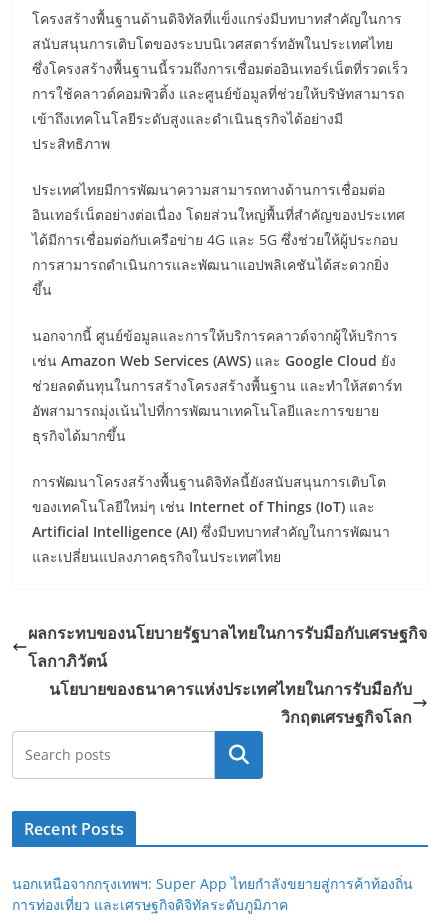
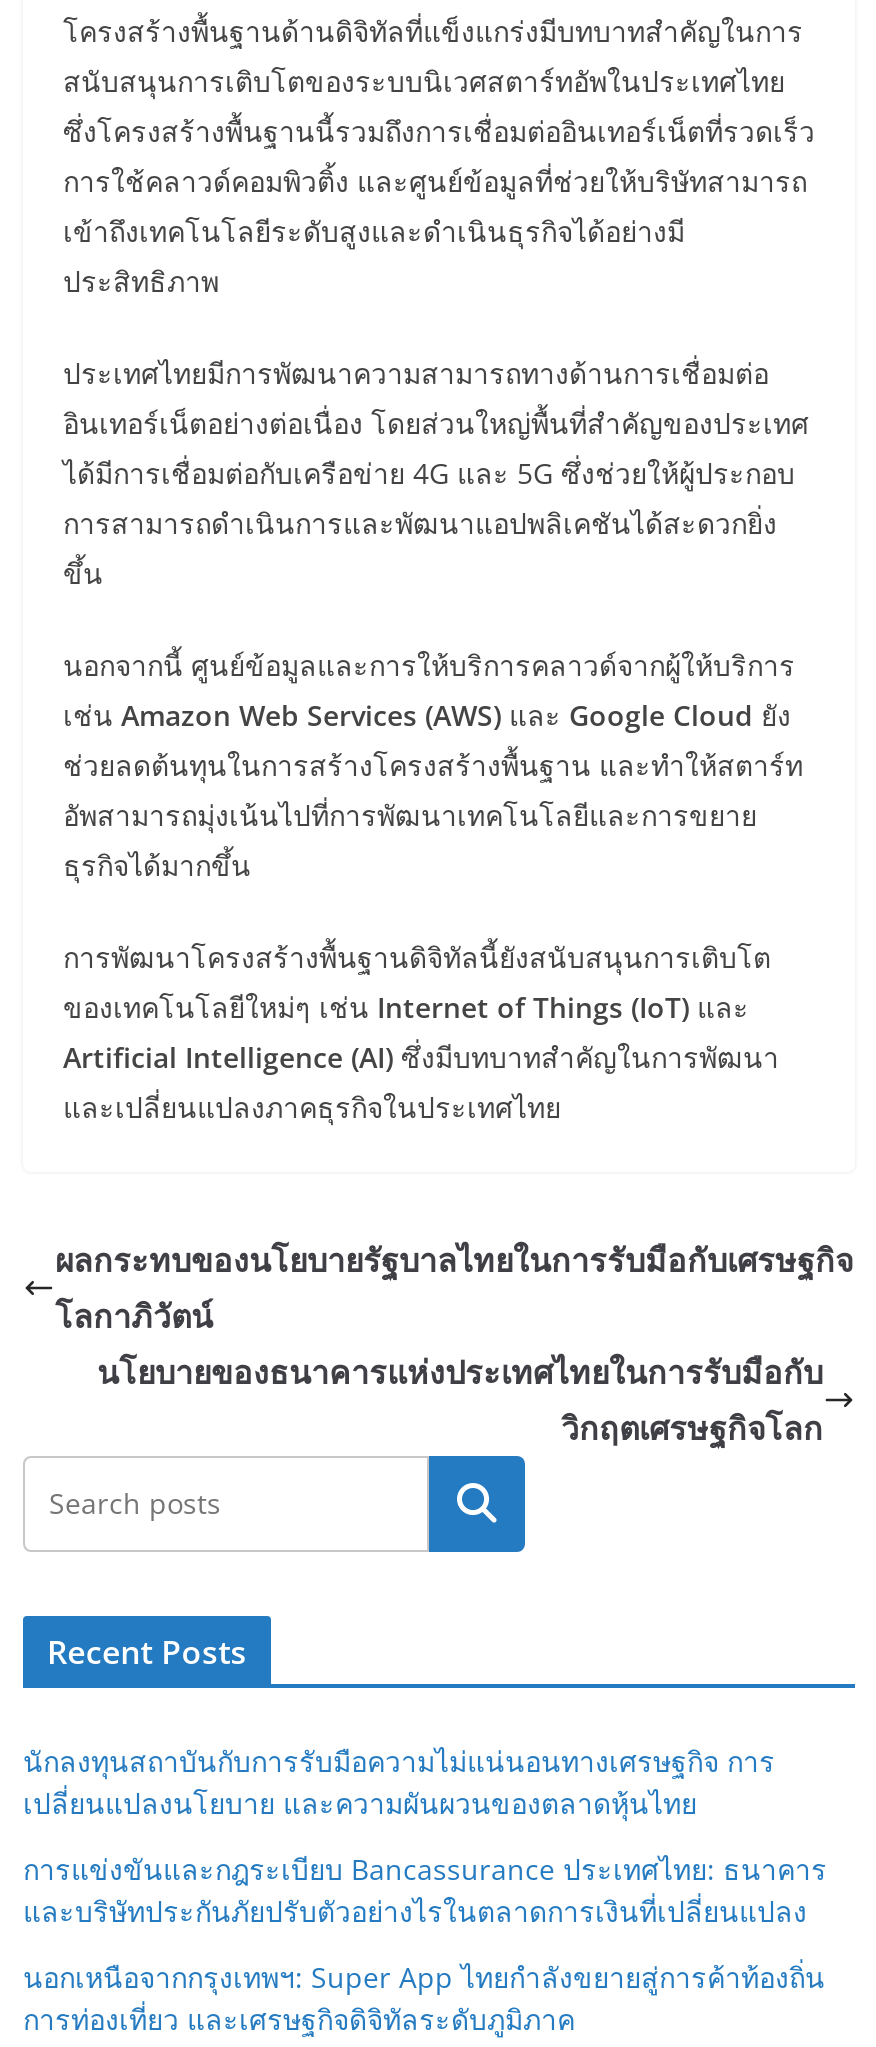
none -> [23,1742,827,1930] นักลงทุนสถาบันกับการรับมือความไม่แน่นอนทางเศรษฐกิจ การ | เปลี่ยนแปลงนโยบาย และความผันผวนของตลาดหุ้นไทย | การแข่งขันและกฎระเบียบ Bancassurance ประเทศไทย: ธนาคาร | และบริษัทประกันภัยปรับตัวอย่างไรในตลาดการเงินที่เปลี่ยนแปลง

